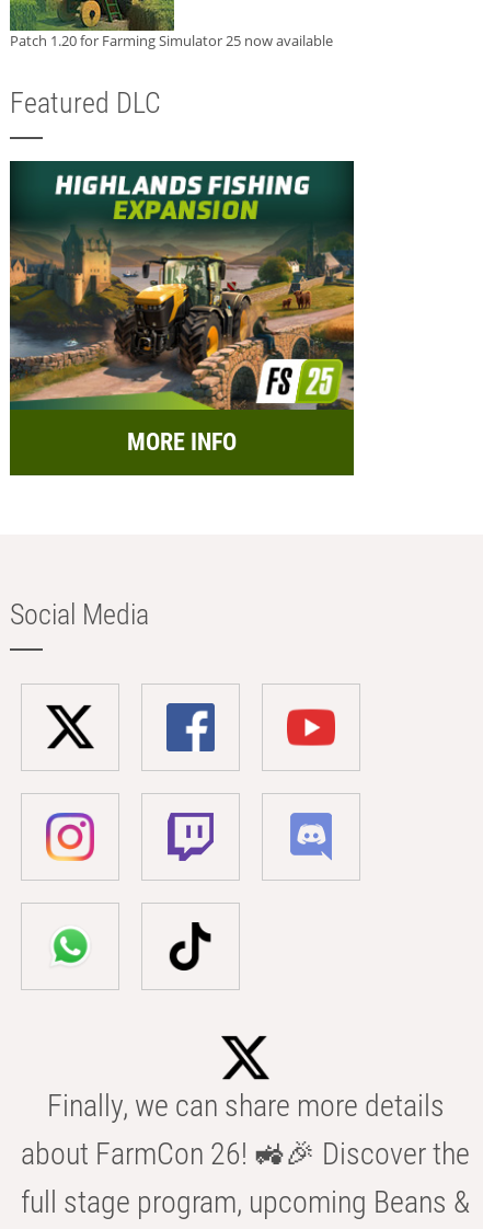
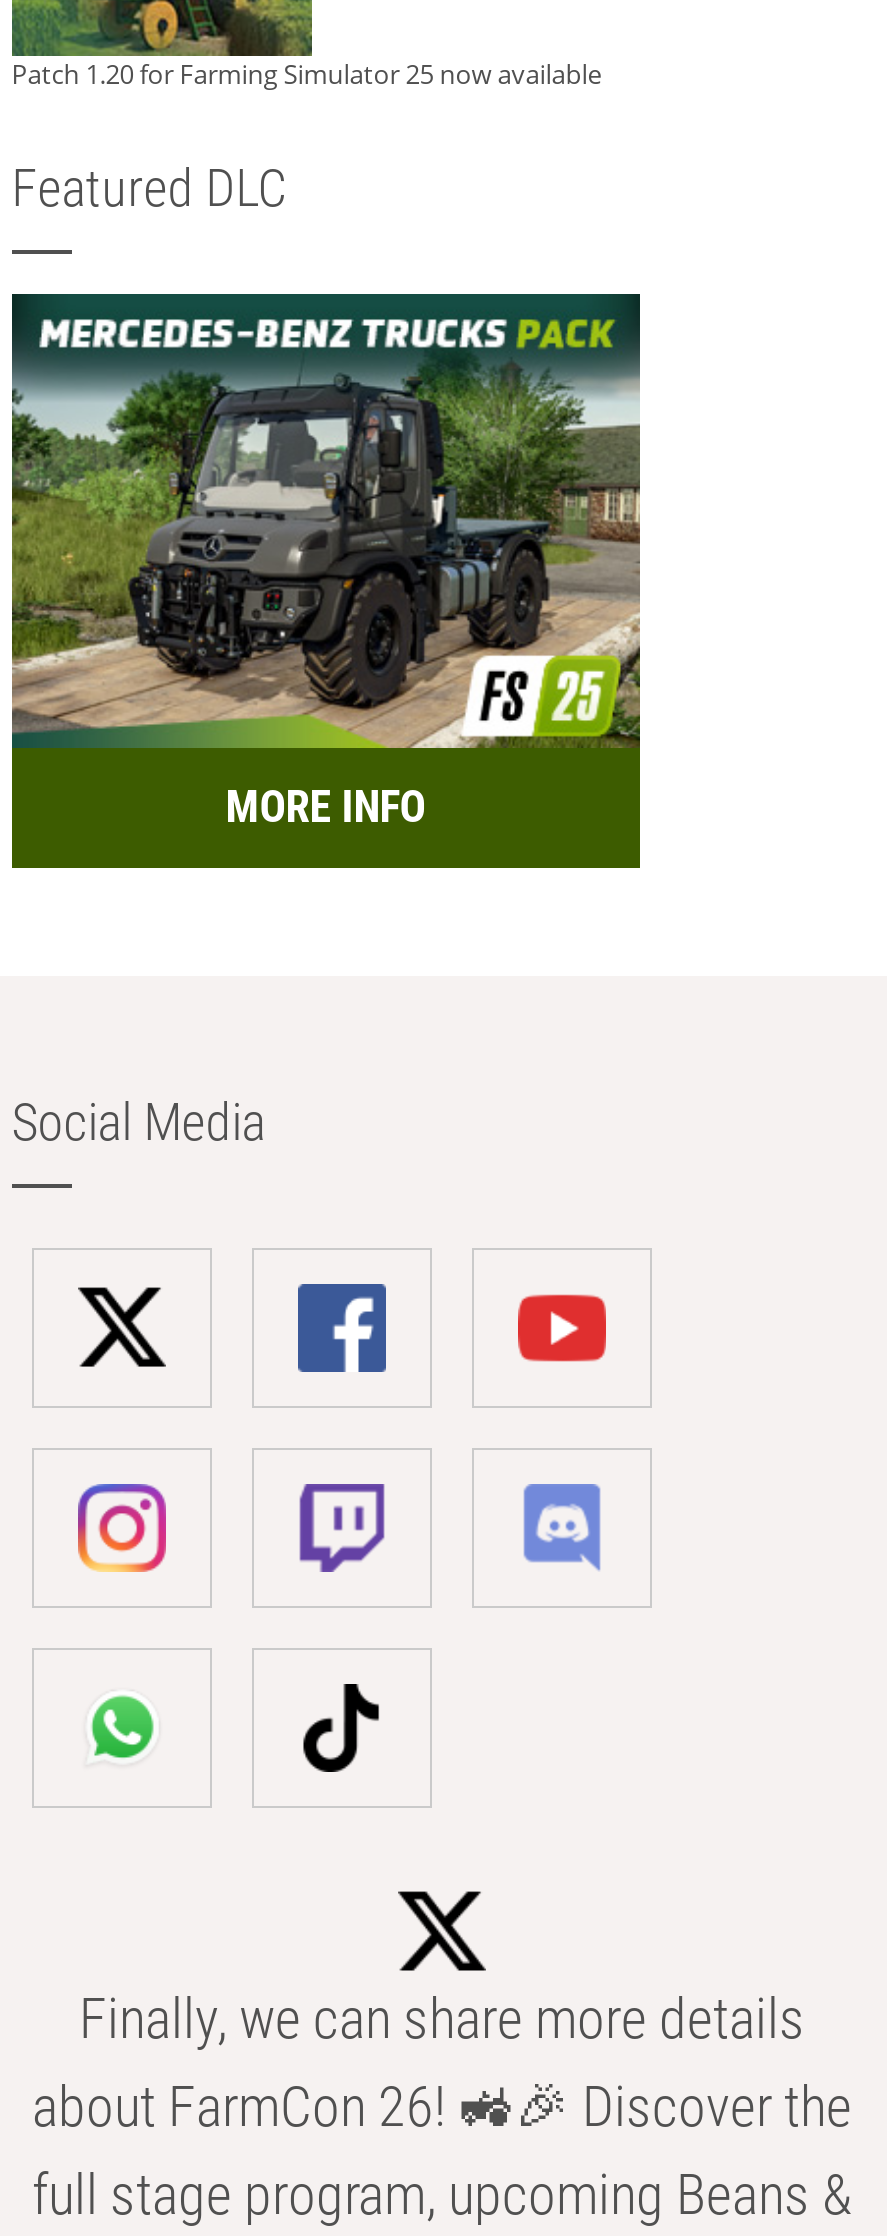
[9,174,355,410] [image] -> [10,318,642,750] [image]

